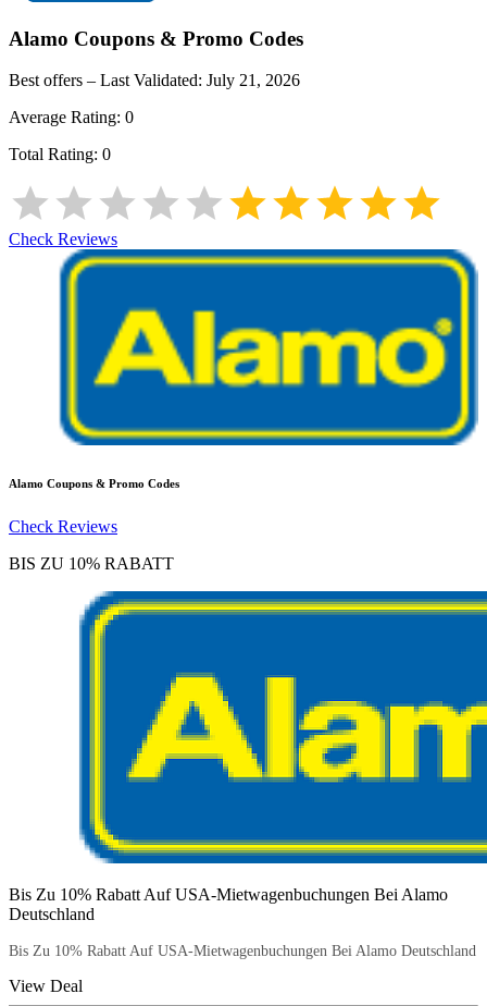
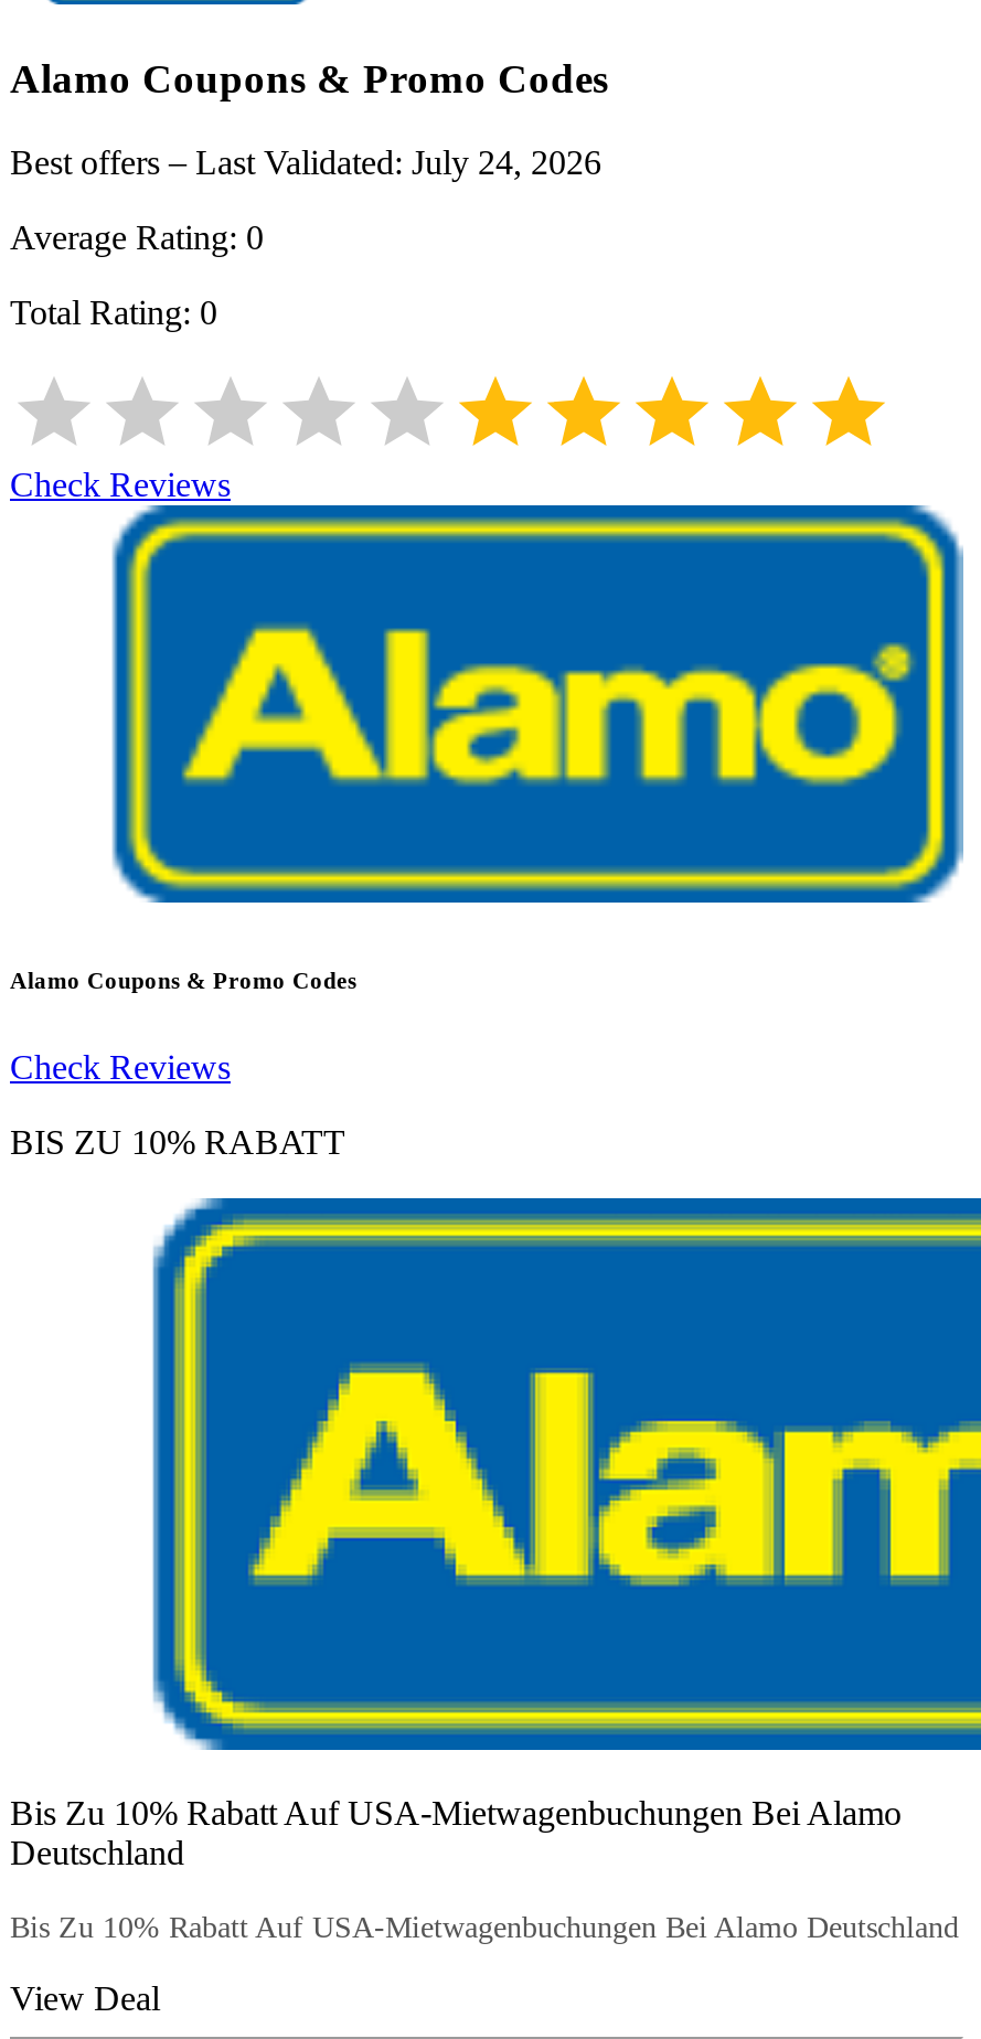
[9,71,300,90] Best offers – Last Validated: July 21, 2026 -> [10,144,601,182] Best offers – Last Validated: July 24, 2026

